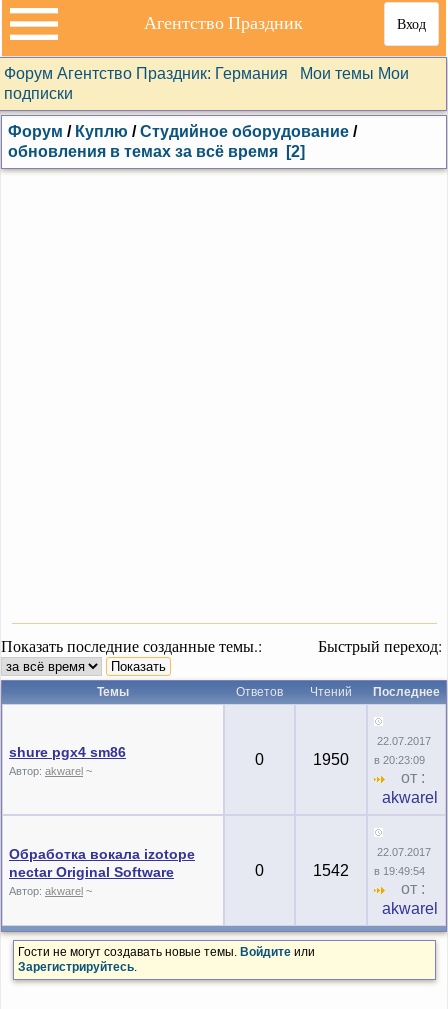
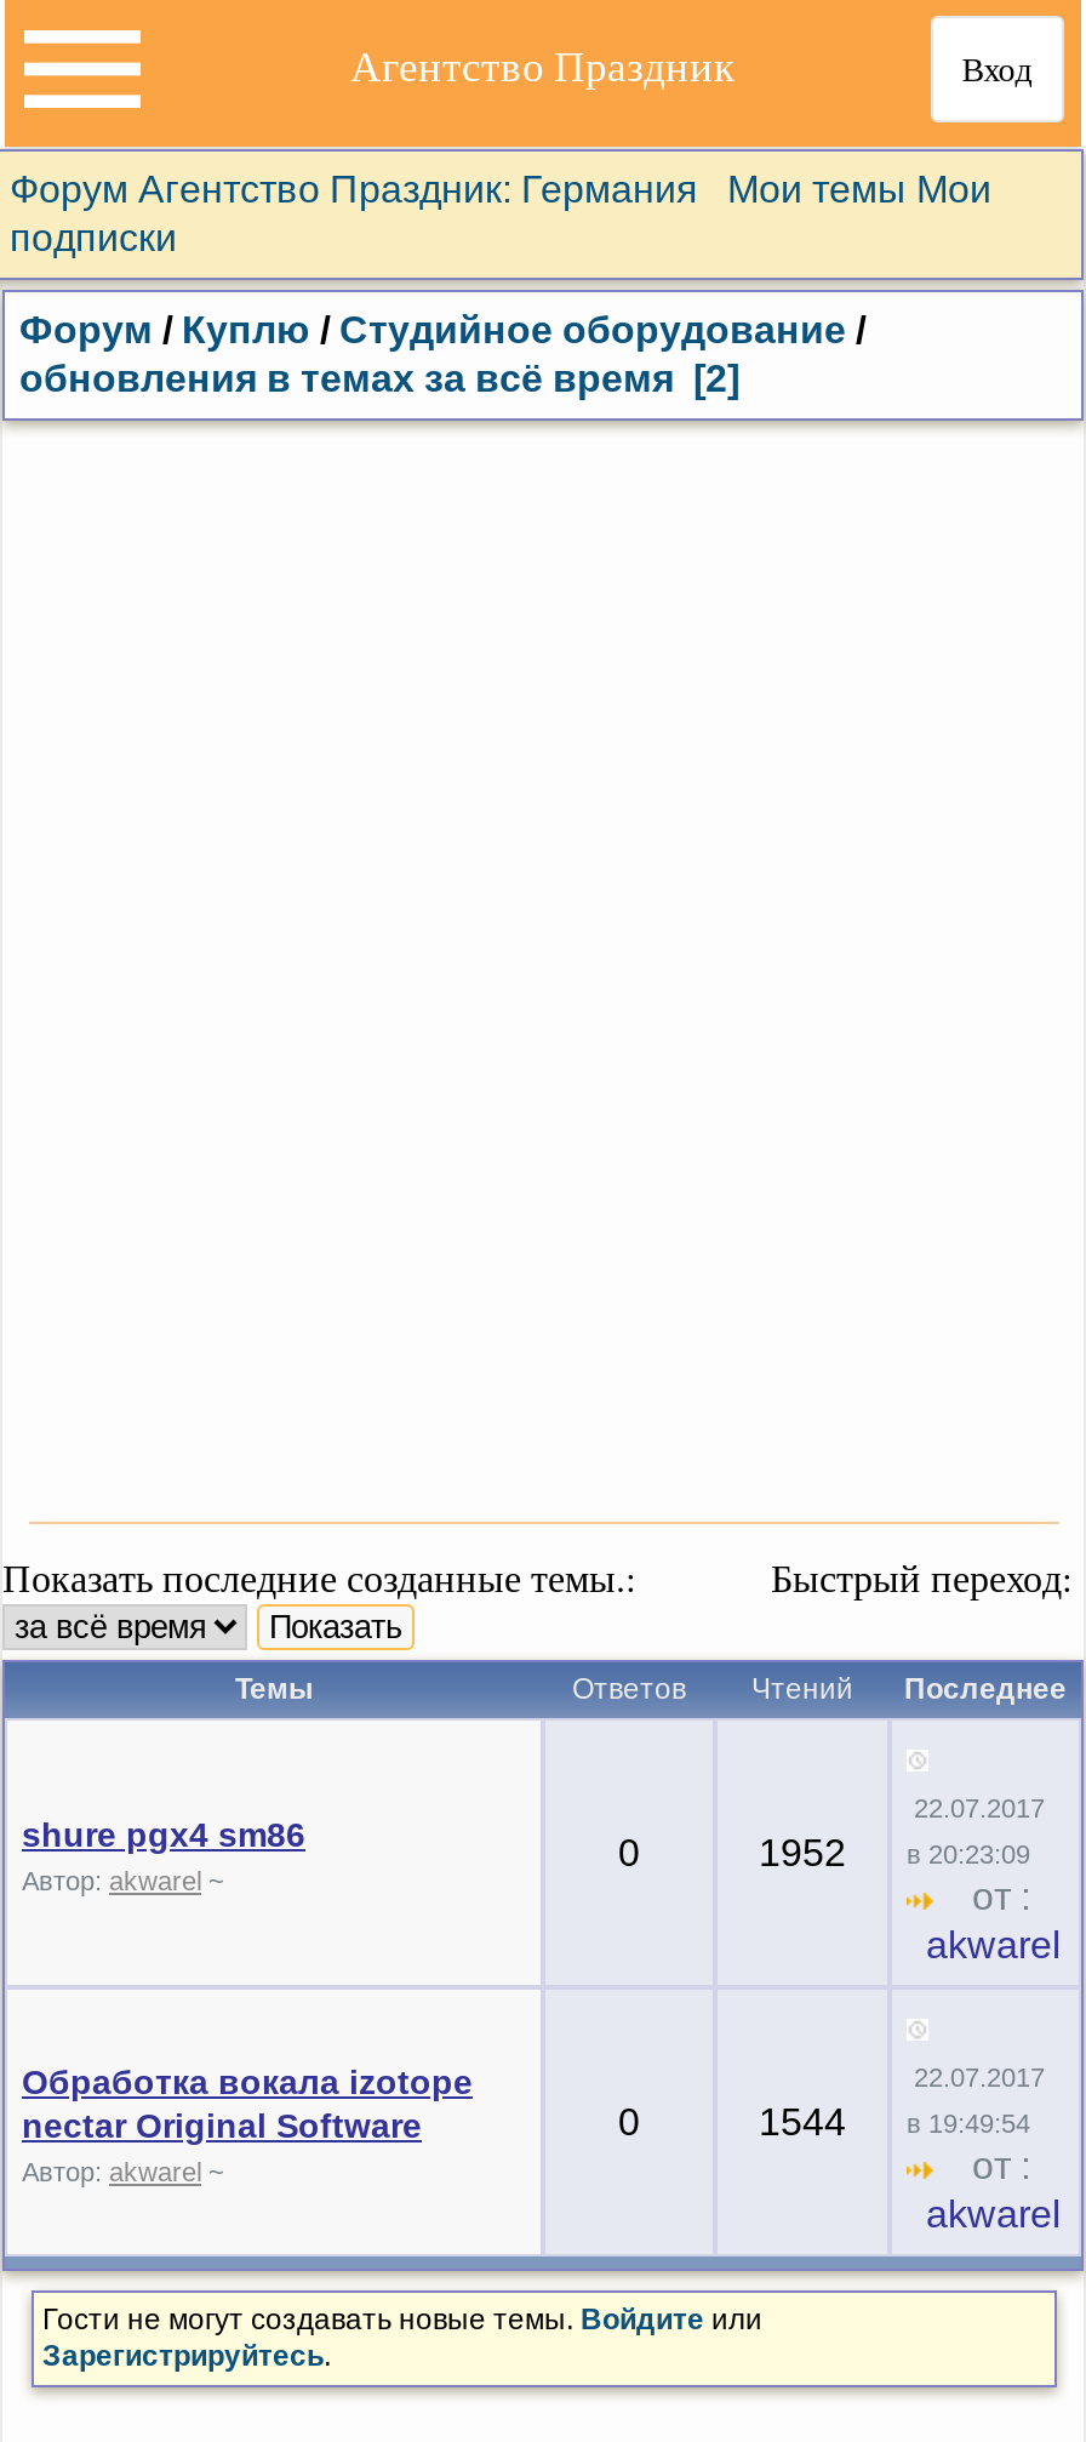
[313,751,349,768] 1950 -> [759,1832,846,1873] 1952
[313,862,349,879] 1542 -> [759,2101,846,2143] 1544

